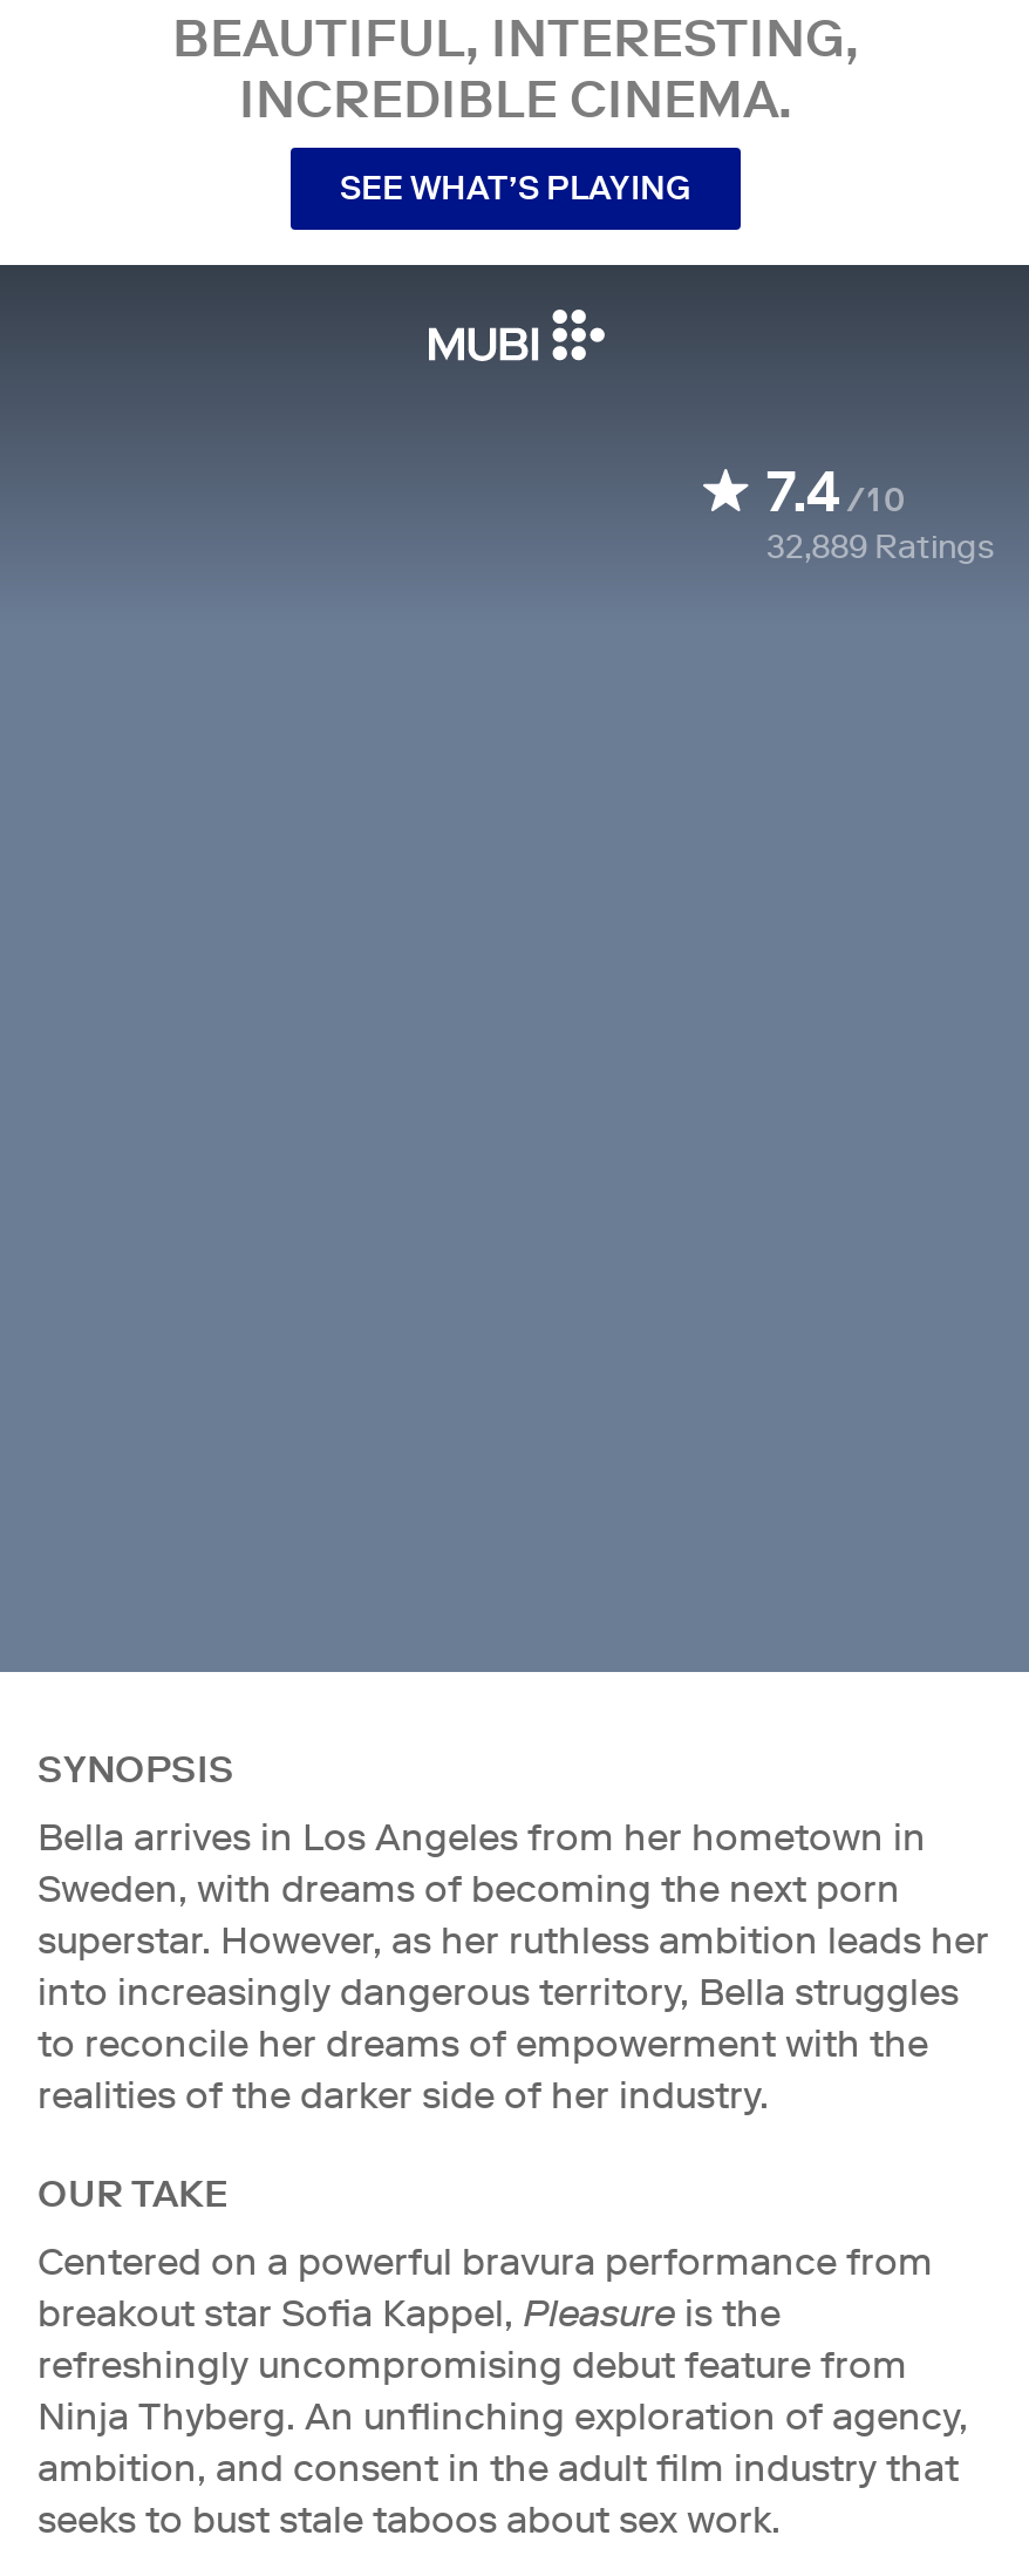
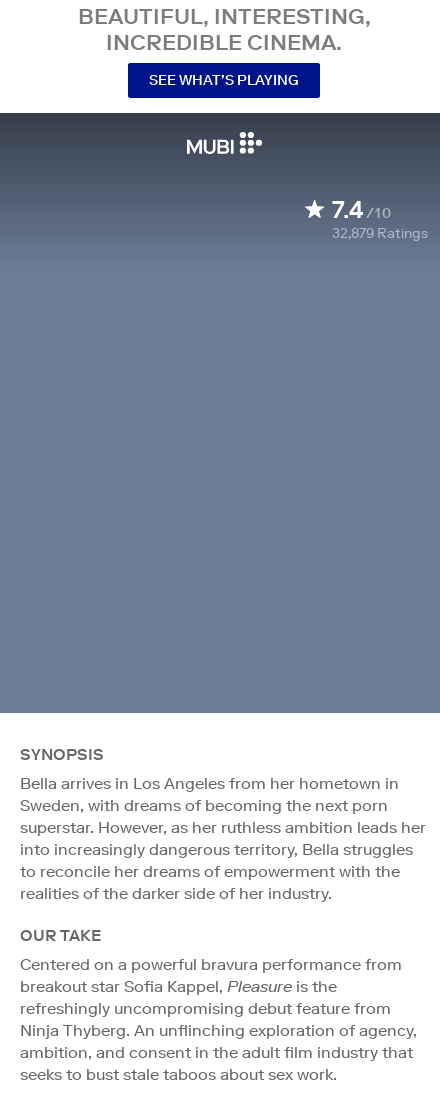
[766,525,994,567] 32,889 Ratings -> [332,224,428,242] 32,879 Ratings

